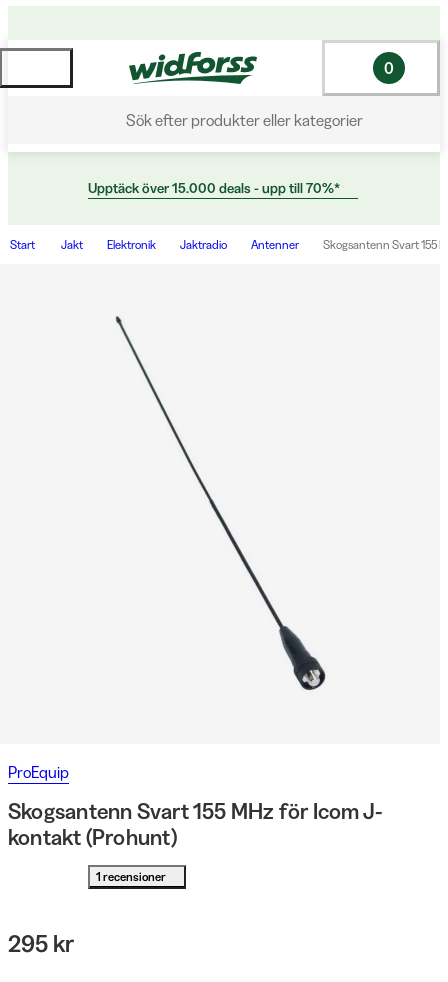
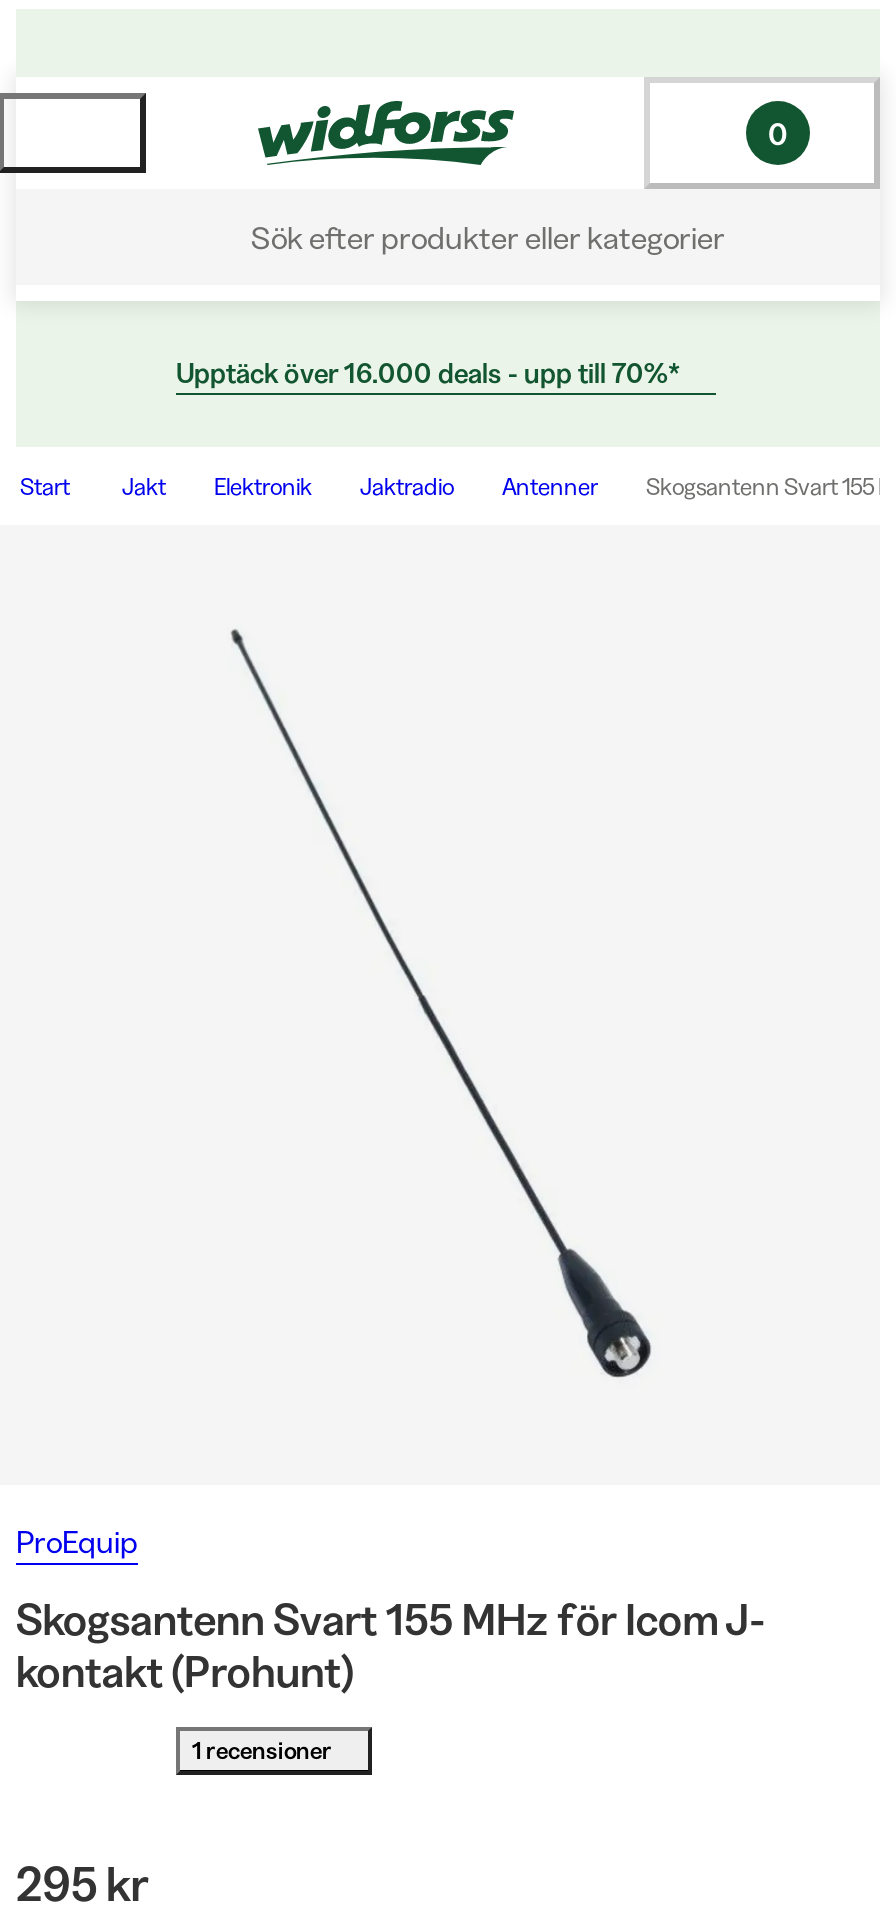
[88,179,340,197] Upptäck över 15.000 deals - upp till 70%* -> [176,355,680,391] Upptäck över 16.000 deals - upp till 70%*

